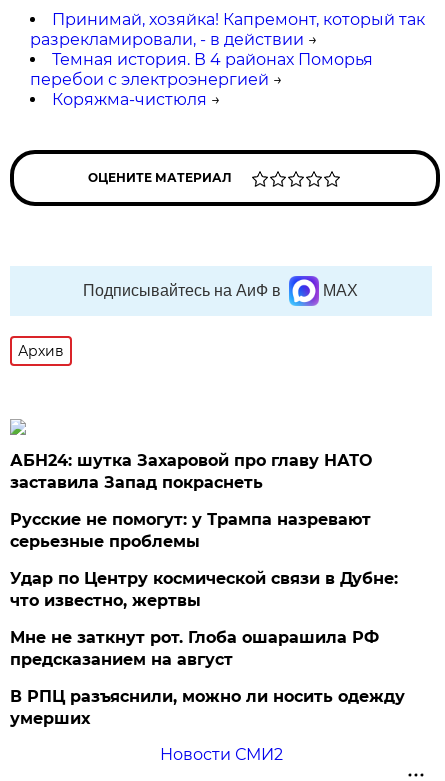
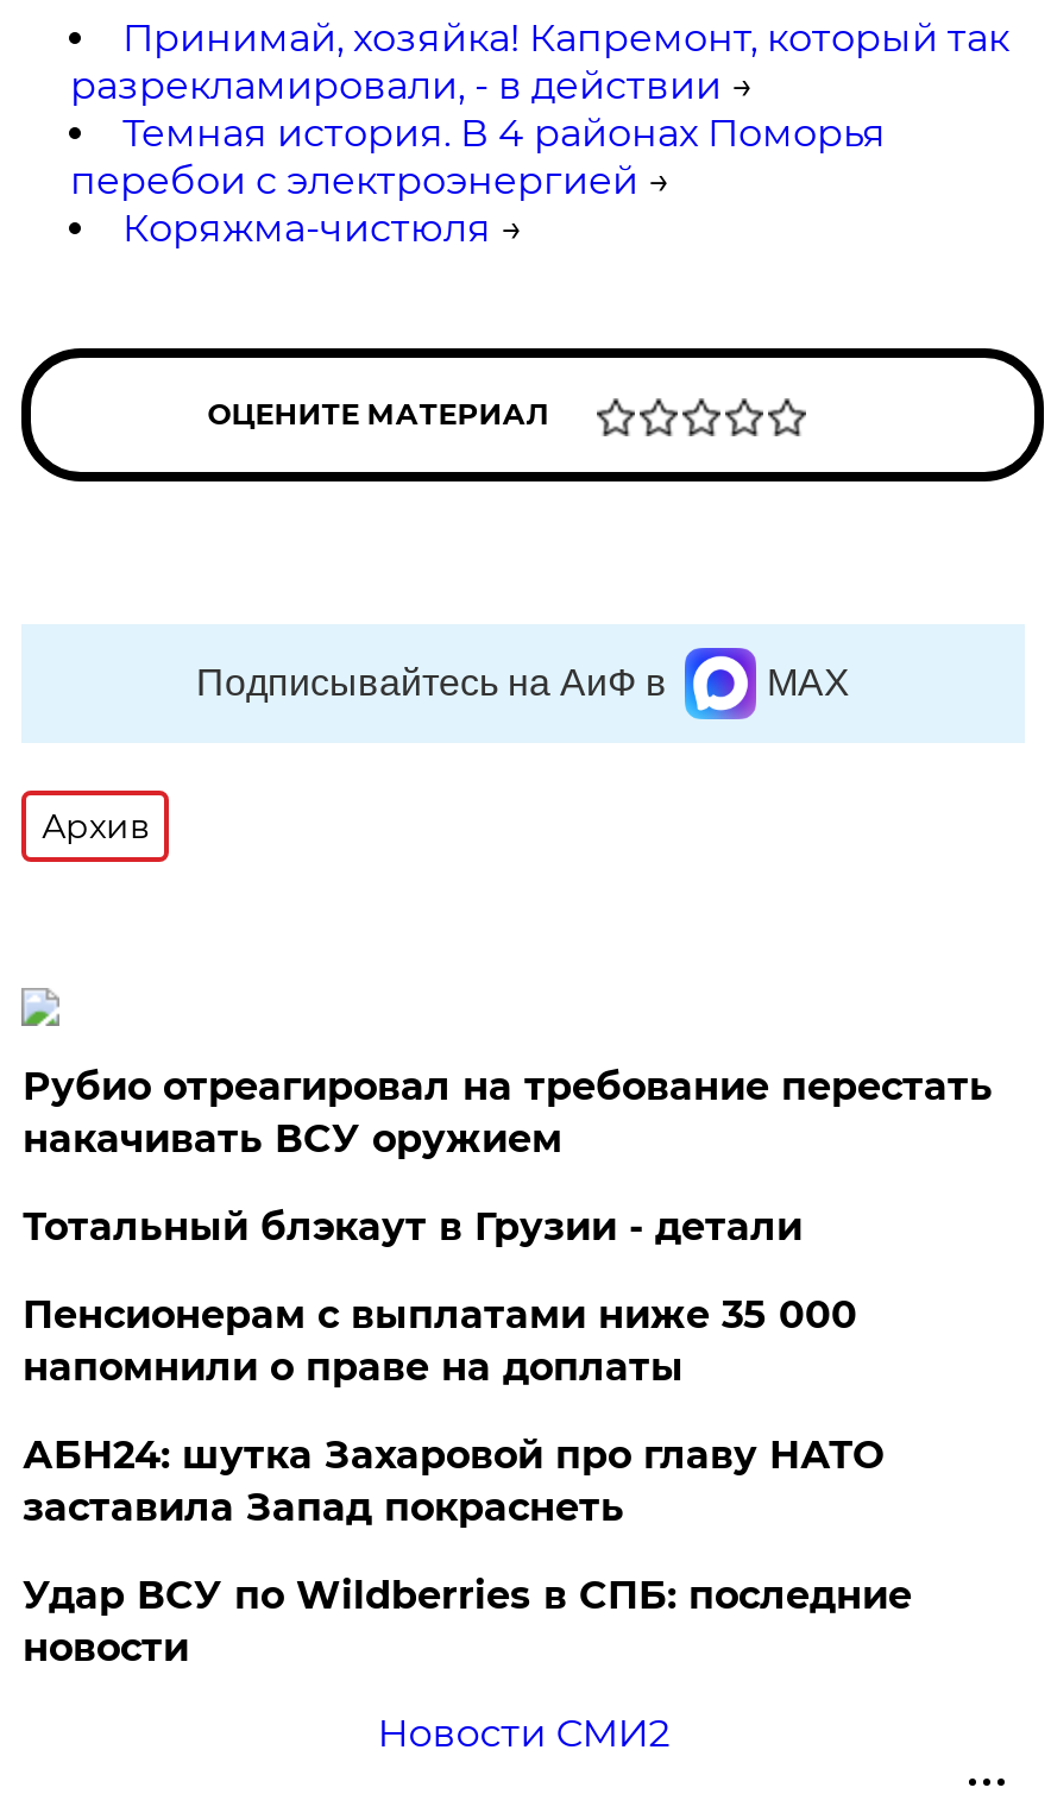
none -> [22,1064,993,1390] Рубио отреагировал на требование перестать | накачивать ВСУ оружием | Тотальный блэкаут в Грузии - детали | Пенсионерам с выплатами ниже 35 000 | напомнили о праве на доплаты
moved [10,451,372,492] -> [22,1433,883,1530]: АБН24: шутка Захаровой про главу НАТО | заставила Запад покраснеть
[10,510,405,728] Русские не помогут: у Трампа назревают | серьезные проблемы | Удар по Центру космической связи в Дубне: | что известно, жертвы | Мне не заткнут рот. Глоба ошарашила РФ | предсказанием на август | В РПЦ разъяснили, можно ли носить одежду | умерших -> [22,1573,912,1670] Удар ВСУ по Wildberries в СПБ: последние | новости

